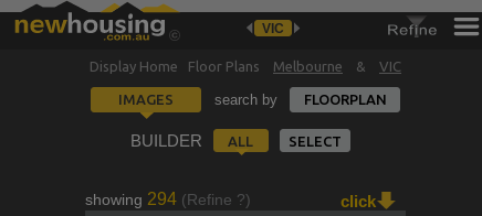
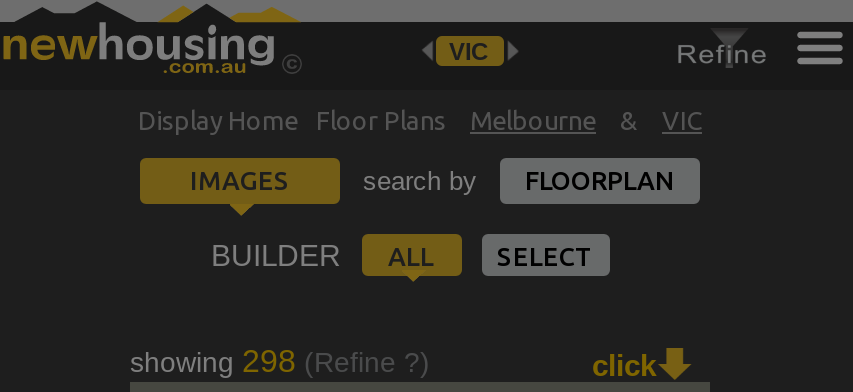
[85,190,251,208] showing 294 (Refine ?) -> [130,344,430,378] showing 298 (Refine ?)

